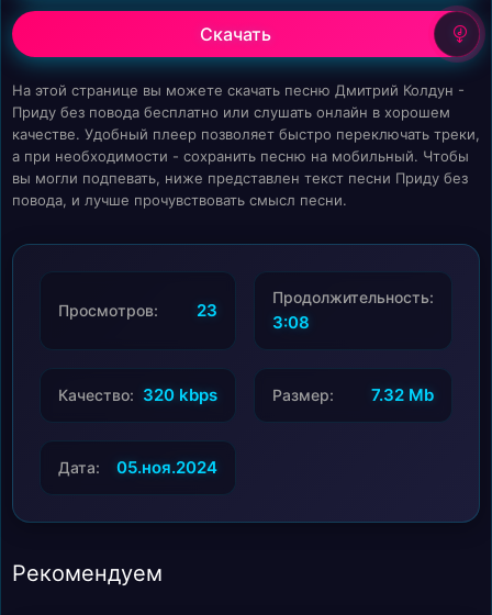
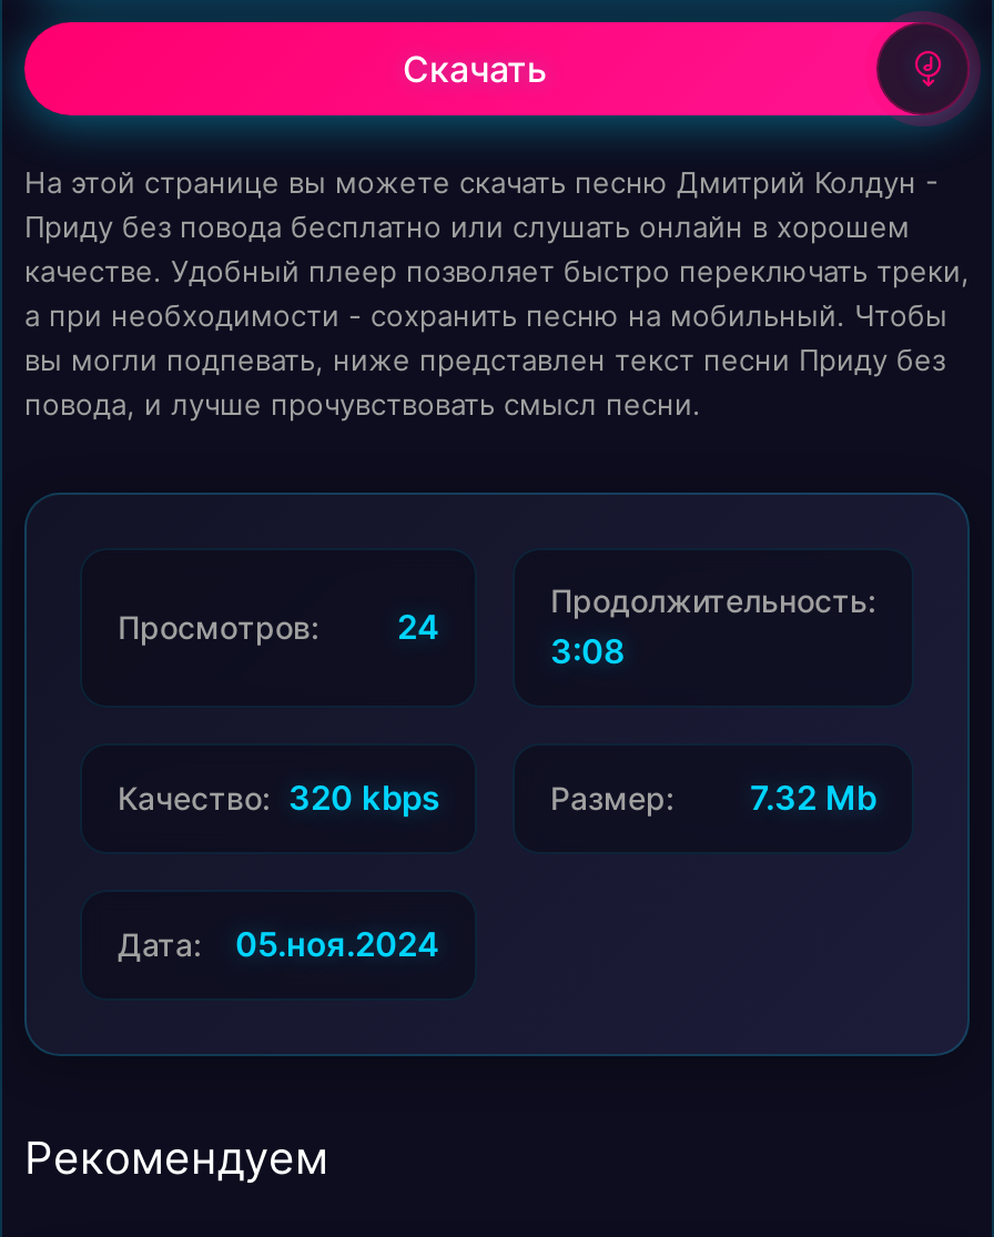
[197,300,217,321] 23 -> [397,606,439,648] 24

